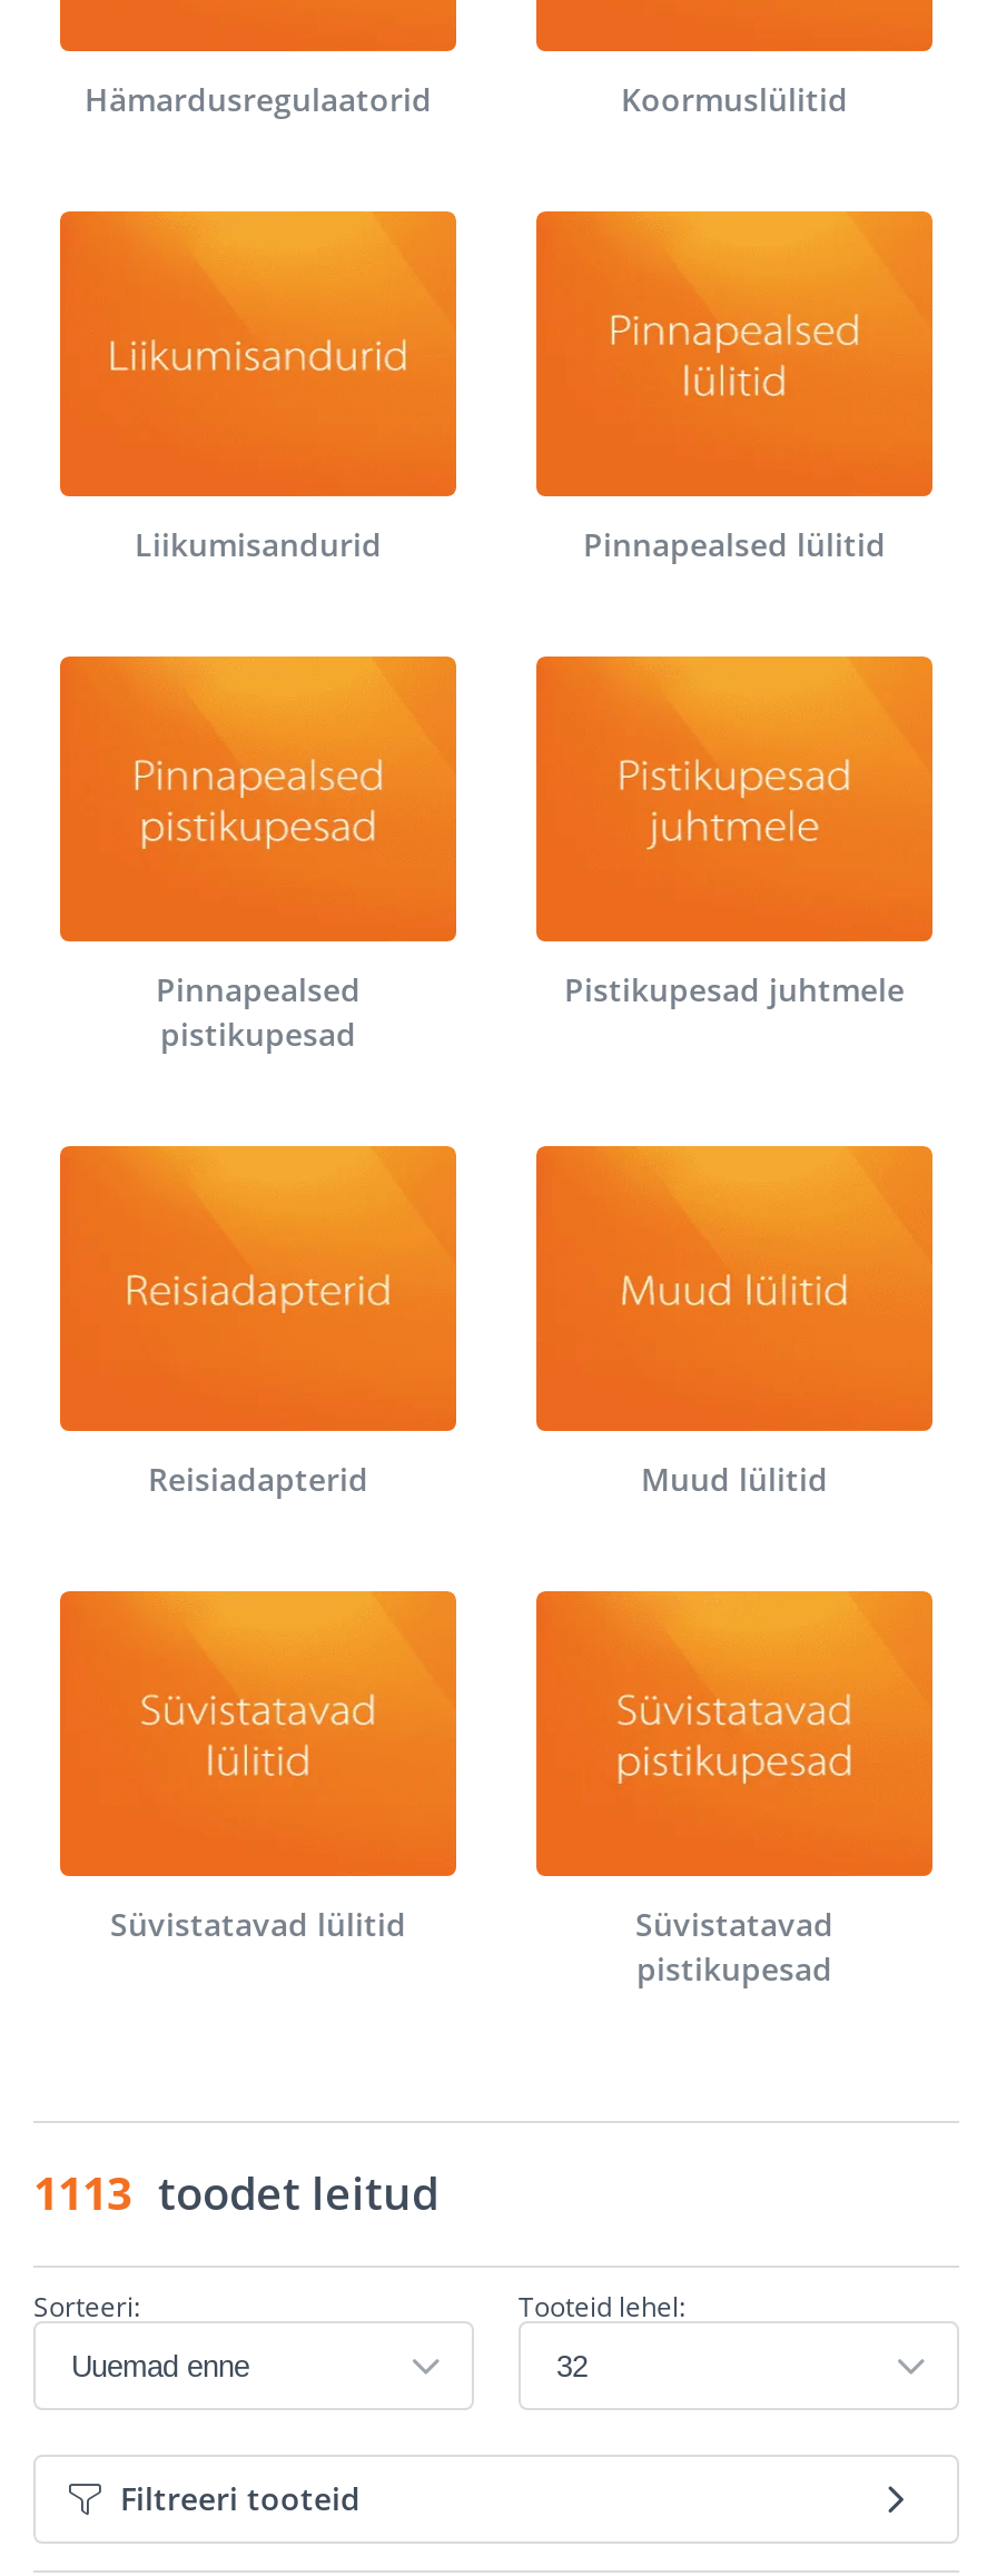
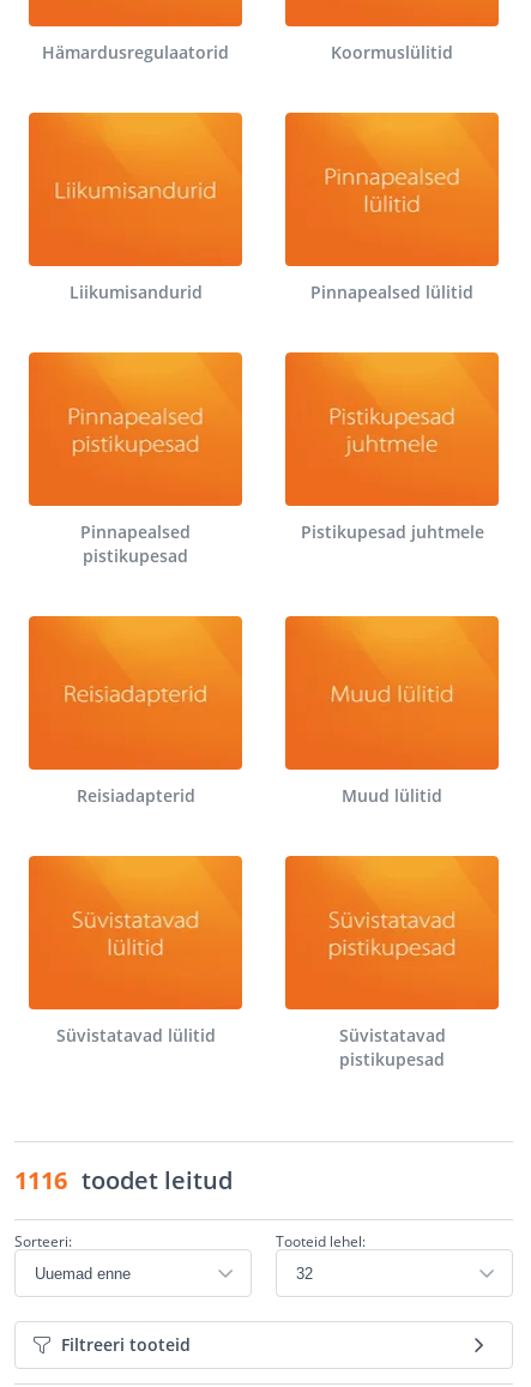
[33,2163,438,2223] 1113 toodet leitud -> [14,1164,233,1196] 1116 toodet leitud

